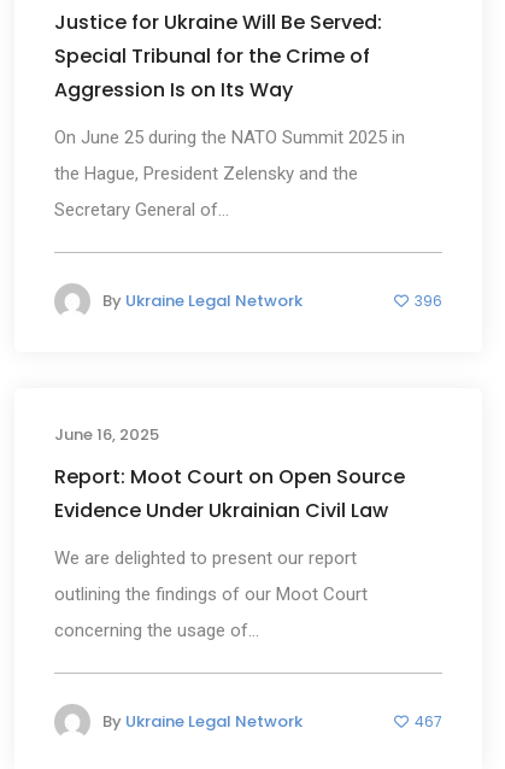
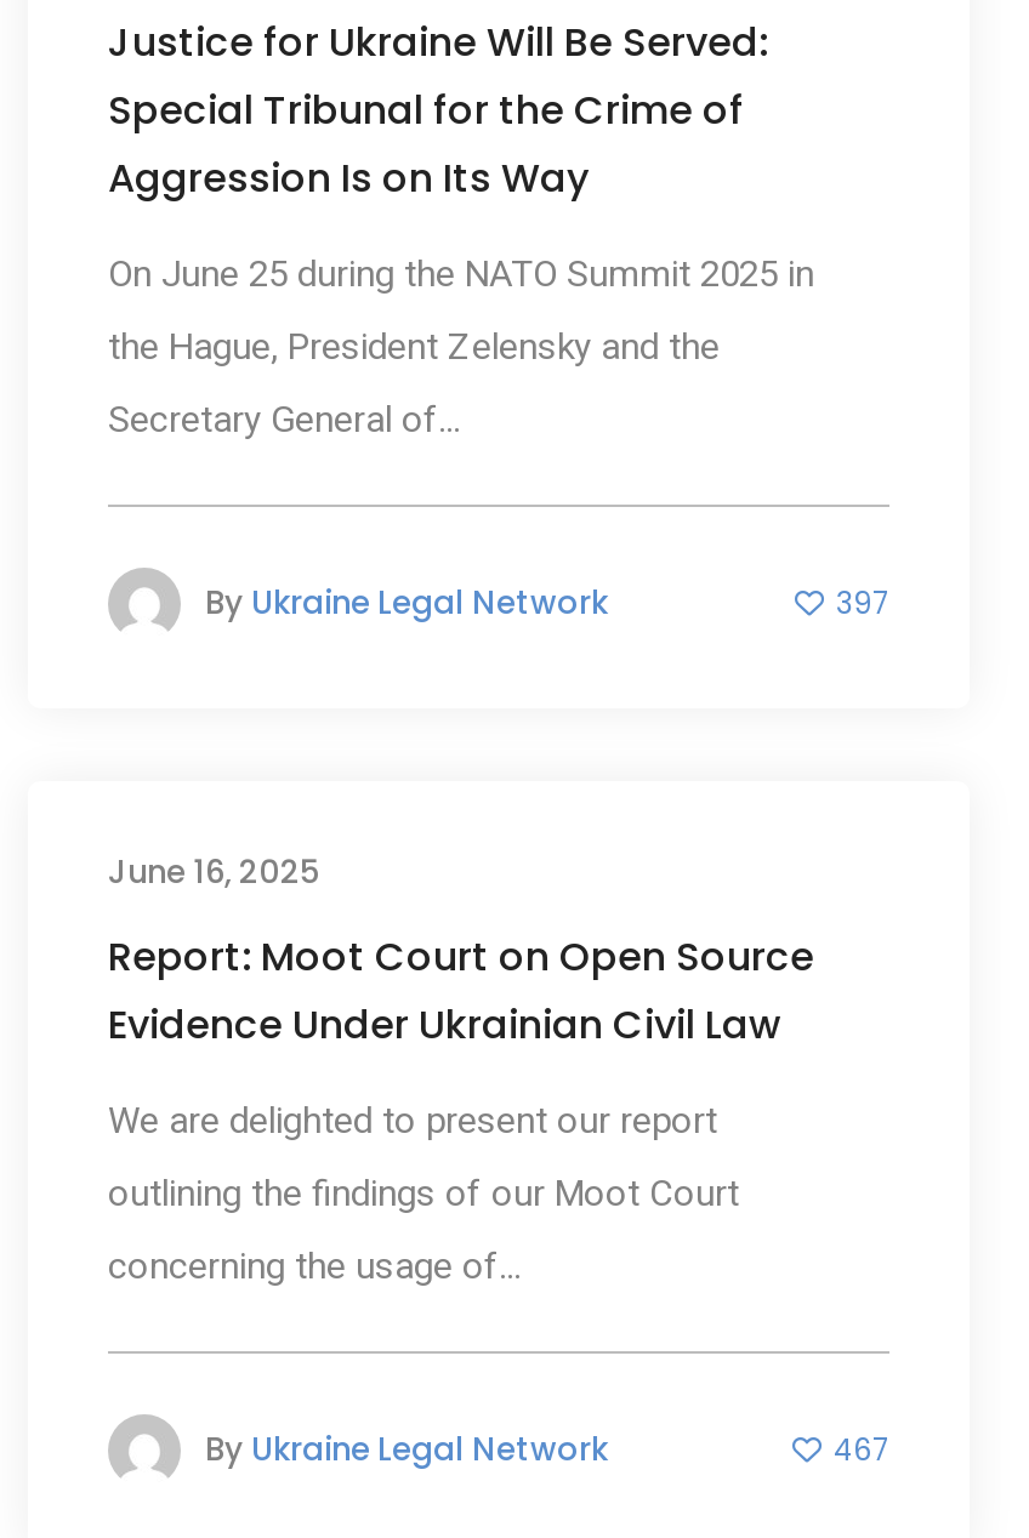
[415,290,442,311] 396 -> [836,582,889,623] 397

